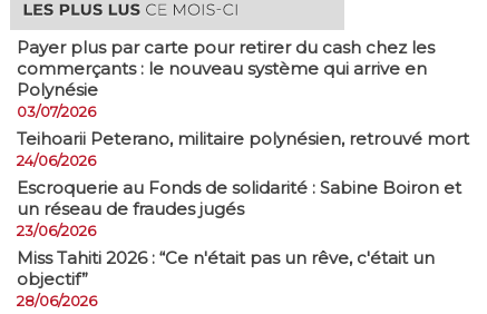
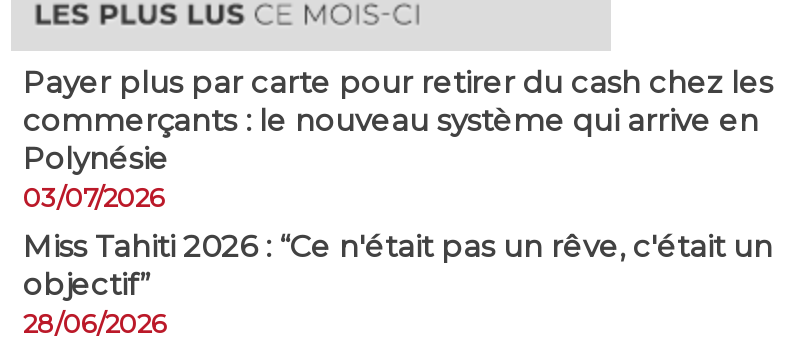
[17,128,469,239] Teihoarii Peterano, militaire polynésien, retrouvé mort | 24/06/2026 | Escroquerie au Fonds de solidarité : Sabine Boiron et | un réseau de fraudes jugés | 23/06/2026 -> none

